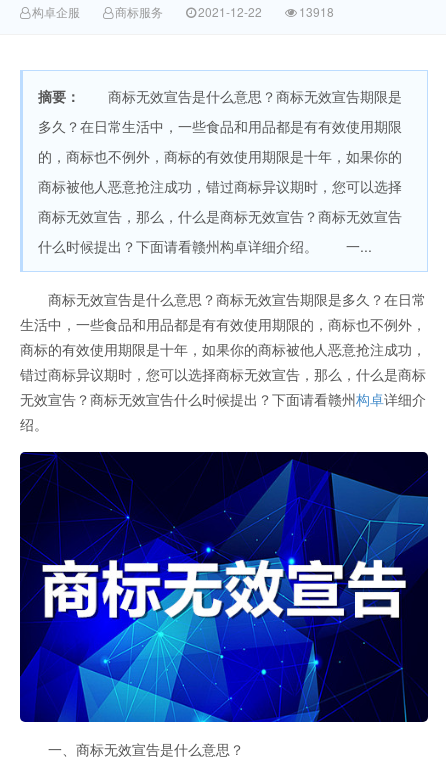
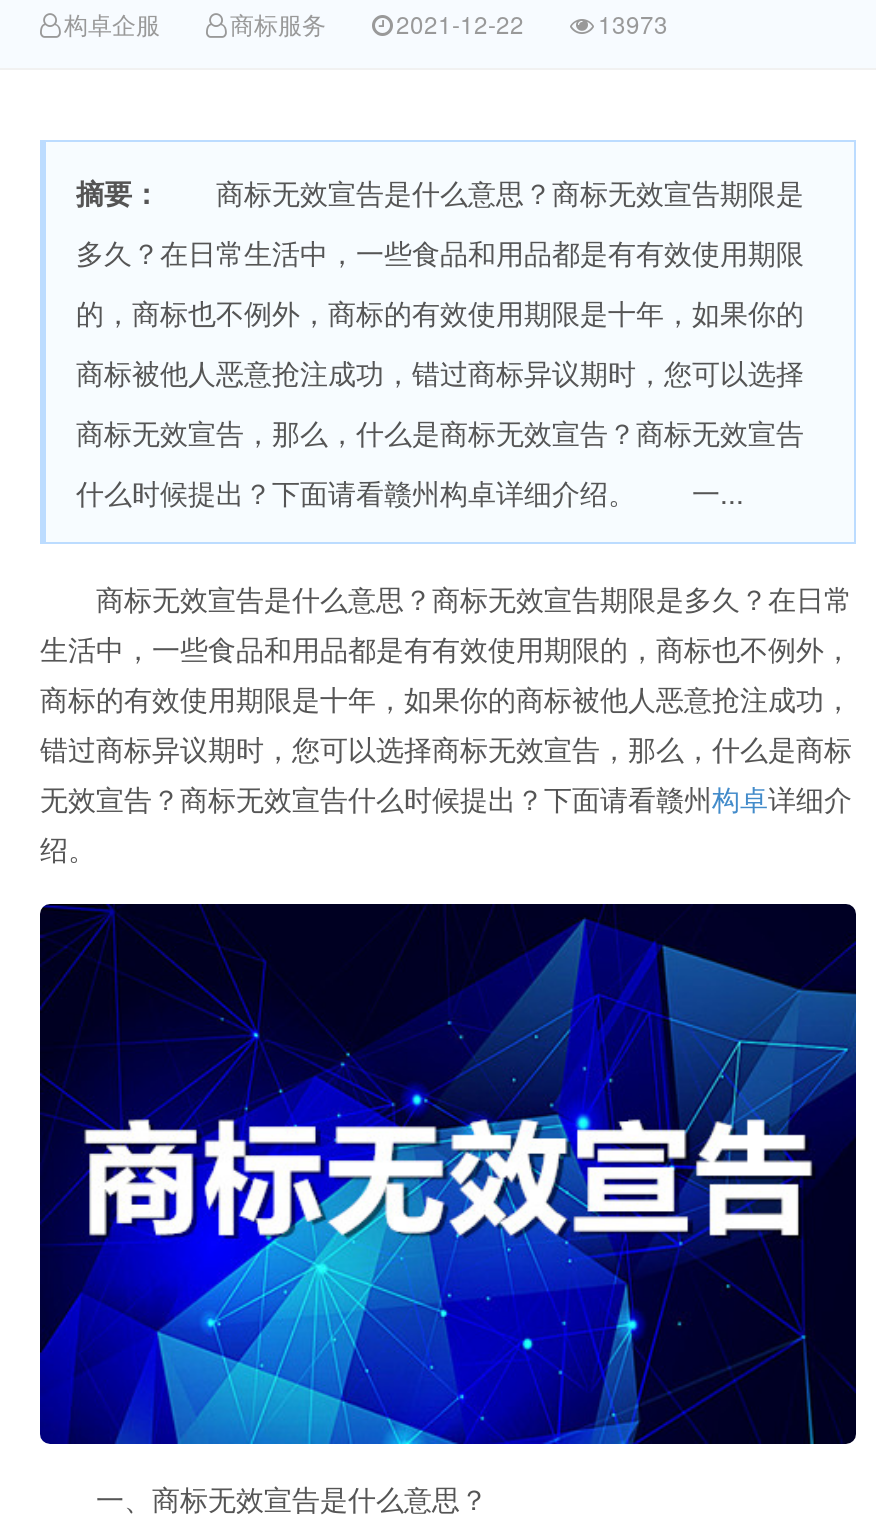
[299,3,334,20] 13918 -> [598,6,668,40] 13973

